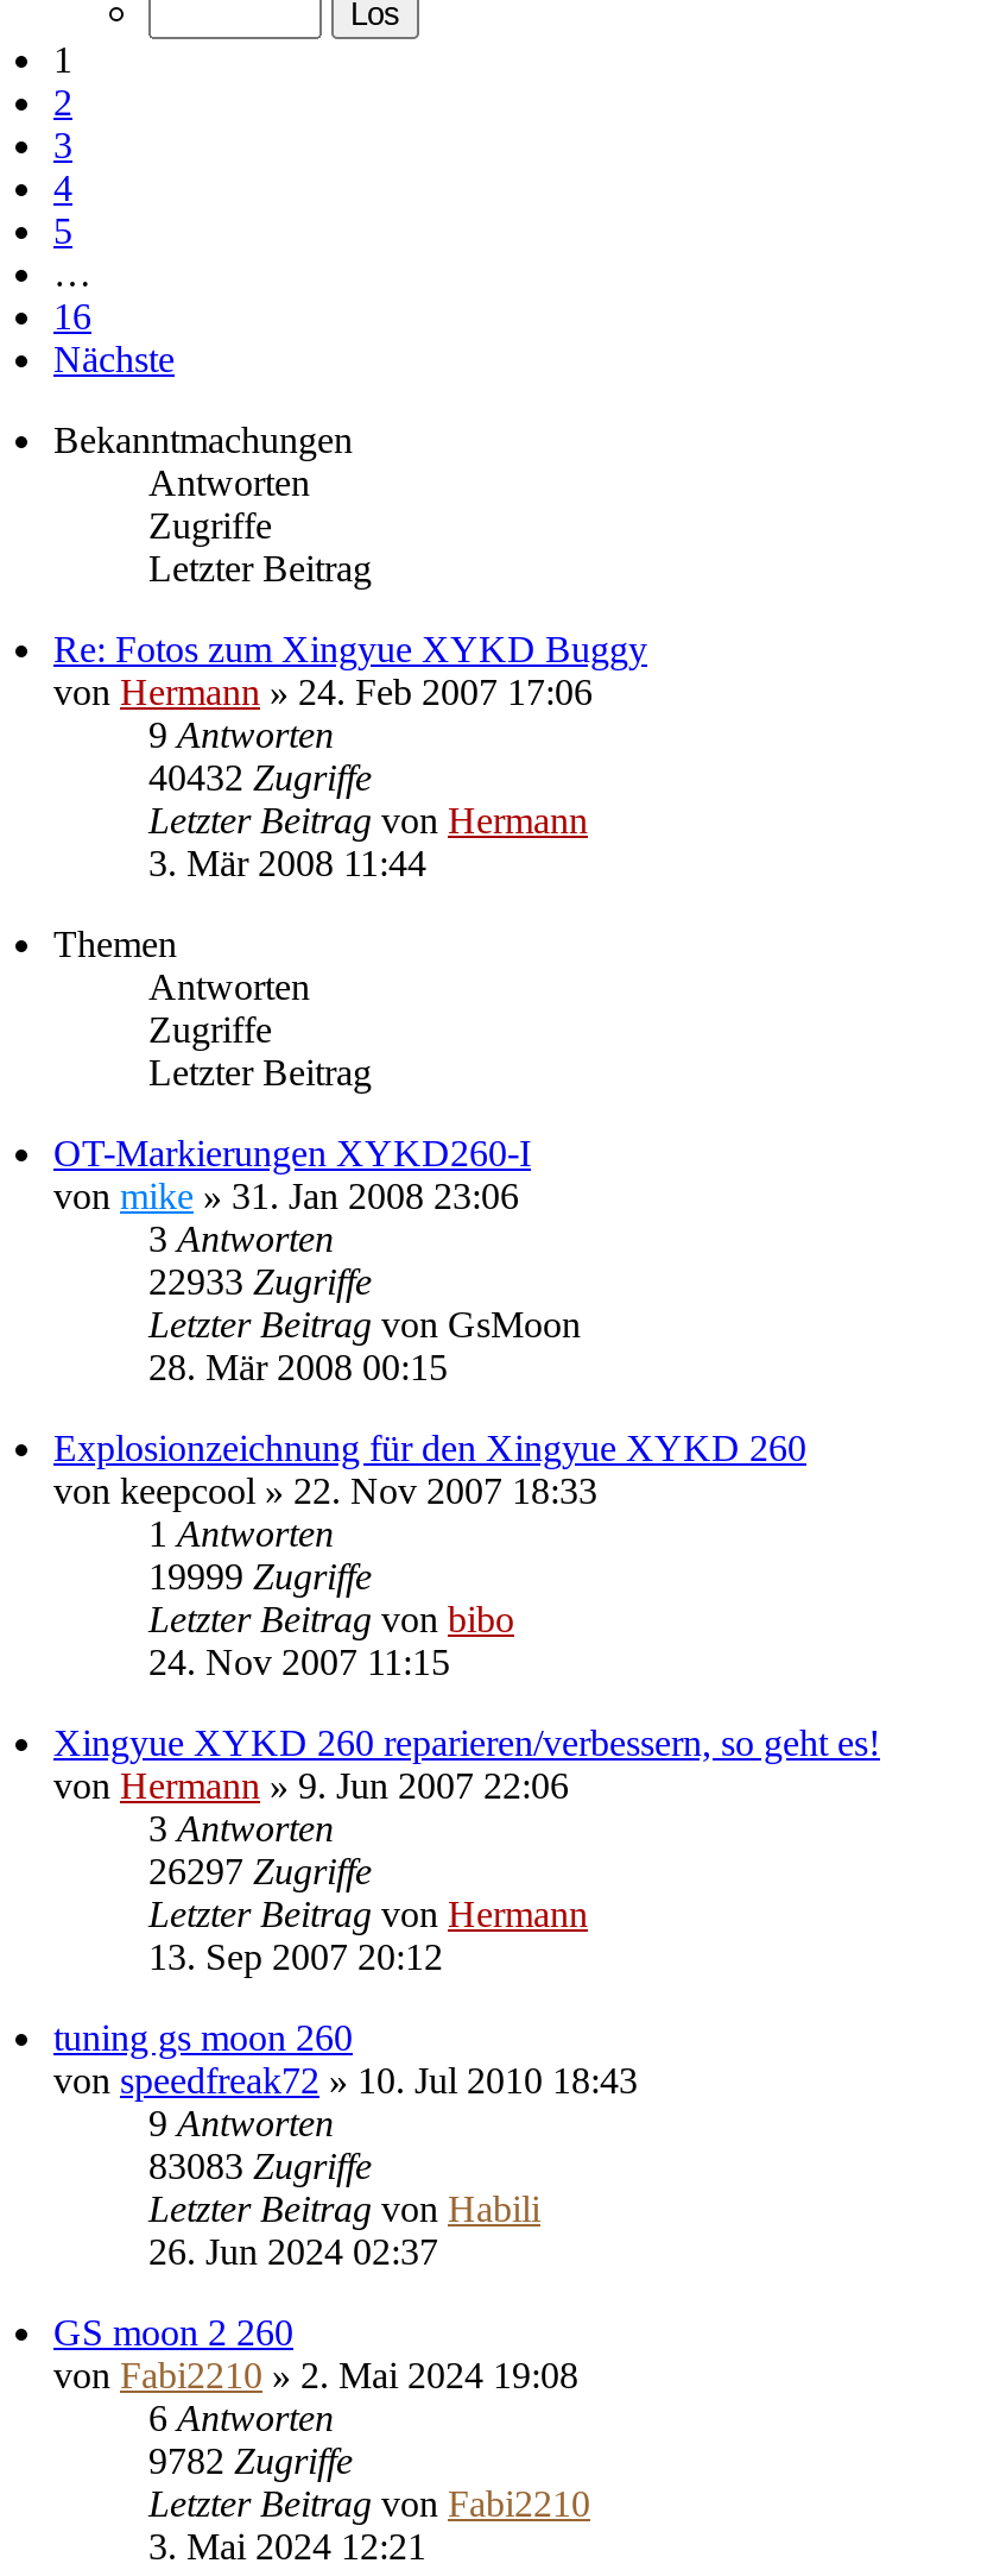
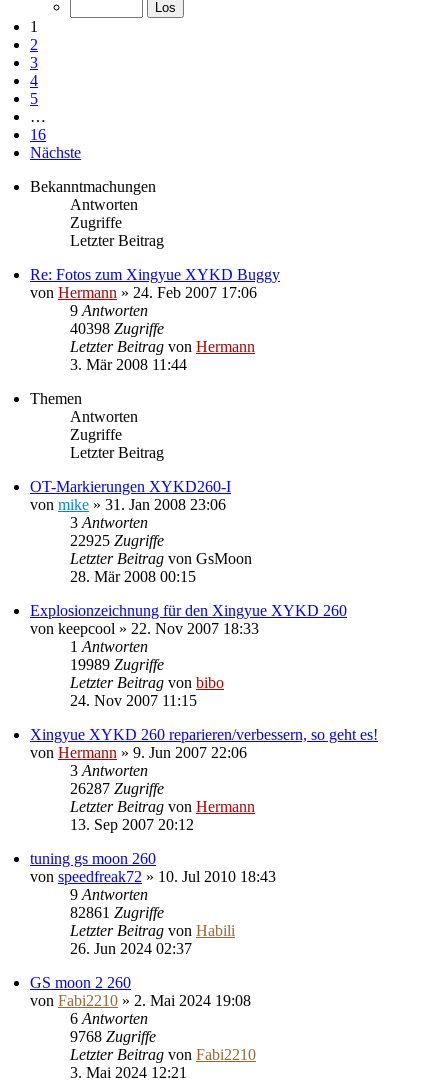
[148,757,372,797] 40432 Zugriffe -> [70,320,164,337] 40398 Zugriffe
[148,1261,372,1301] 22933 Zugriffe -> [70,532,164,549] 22925 Zugriffe
[148,1555,372,1596] 19999 Zugriffe -> [70,656,164,673] 19989 Zugriffe
[148,1850,372,1891] 26297 Zugriffe -> [70,780,164,797] 26287 Zugriffe
[148,2145,372,2185] 83083 Zugriffe -> [70,904,164,921] 82861 Zugriffe
[148,2440,353,2480] 9782 Zugriffe -> [70,1028,156,1045] 9768 Zugriffe

